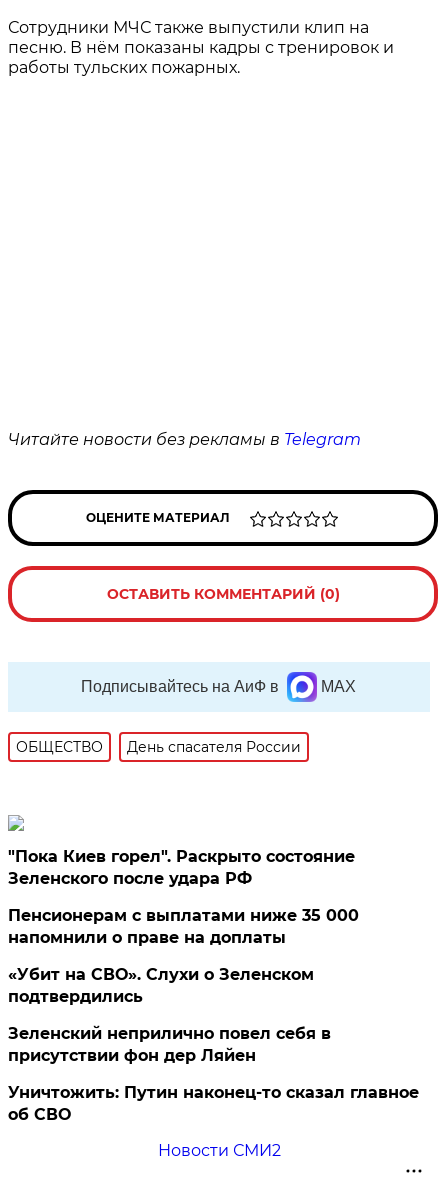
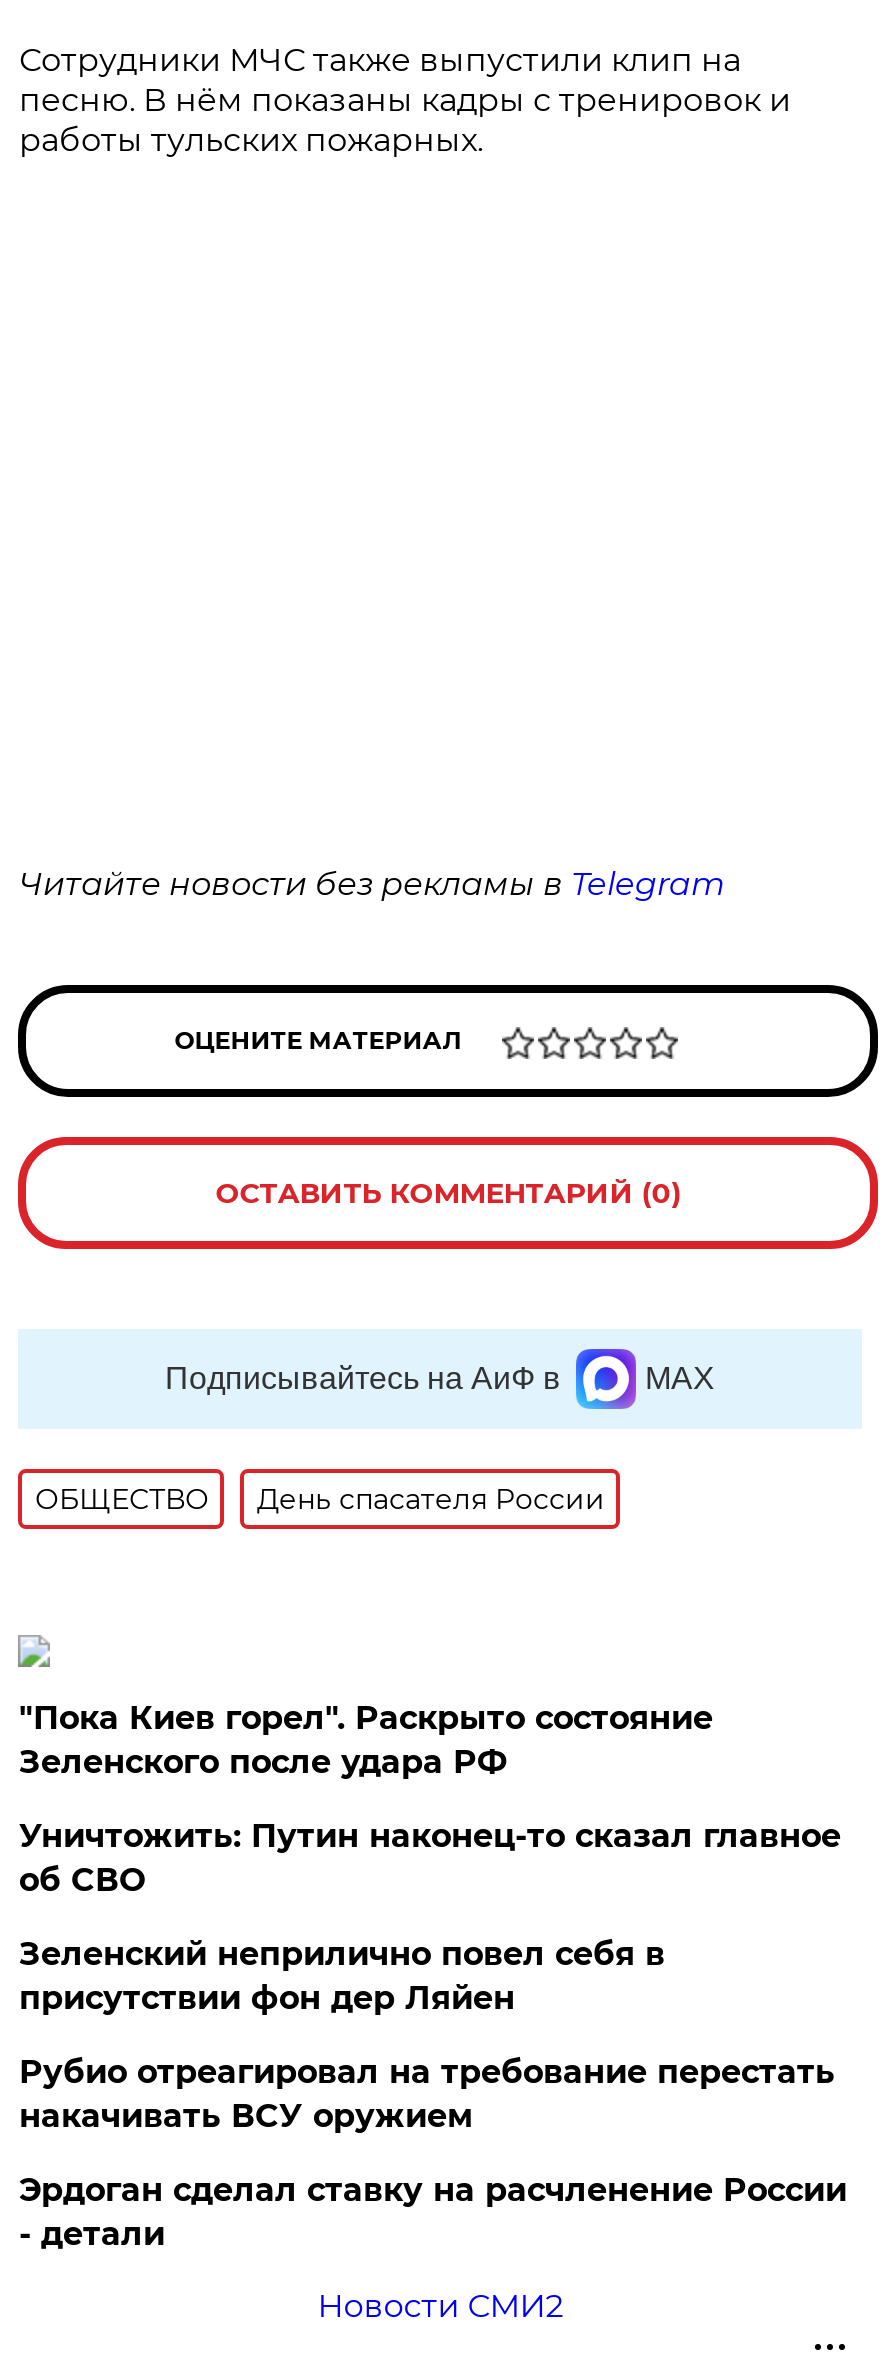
[8,906,359,1006] Пенсионерам с выплатами ниже 35 000 | напомнили о праве на доплаты | «Убит на СВО». Слухи о Зеленском | подтвердились -> none
moved [8,1024,331,1065] -> [19,1935,665,2017]: Зеленский неприлично повел cебя в | присутствии фон дер Ляйен
none -> [19,2053,847,2253] Рубио отреагировал на требование перестать | накачивать ВСУ оружием | Эрдоган сделал ставку на расчленение России | - детали
moved [8,1083,419,1124] -> [19,1817,841,1899]: Уничтожить: Путин наконец-то сказал главное | об СВО

